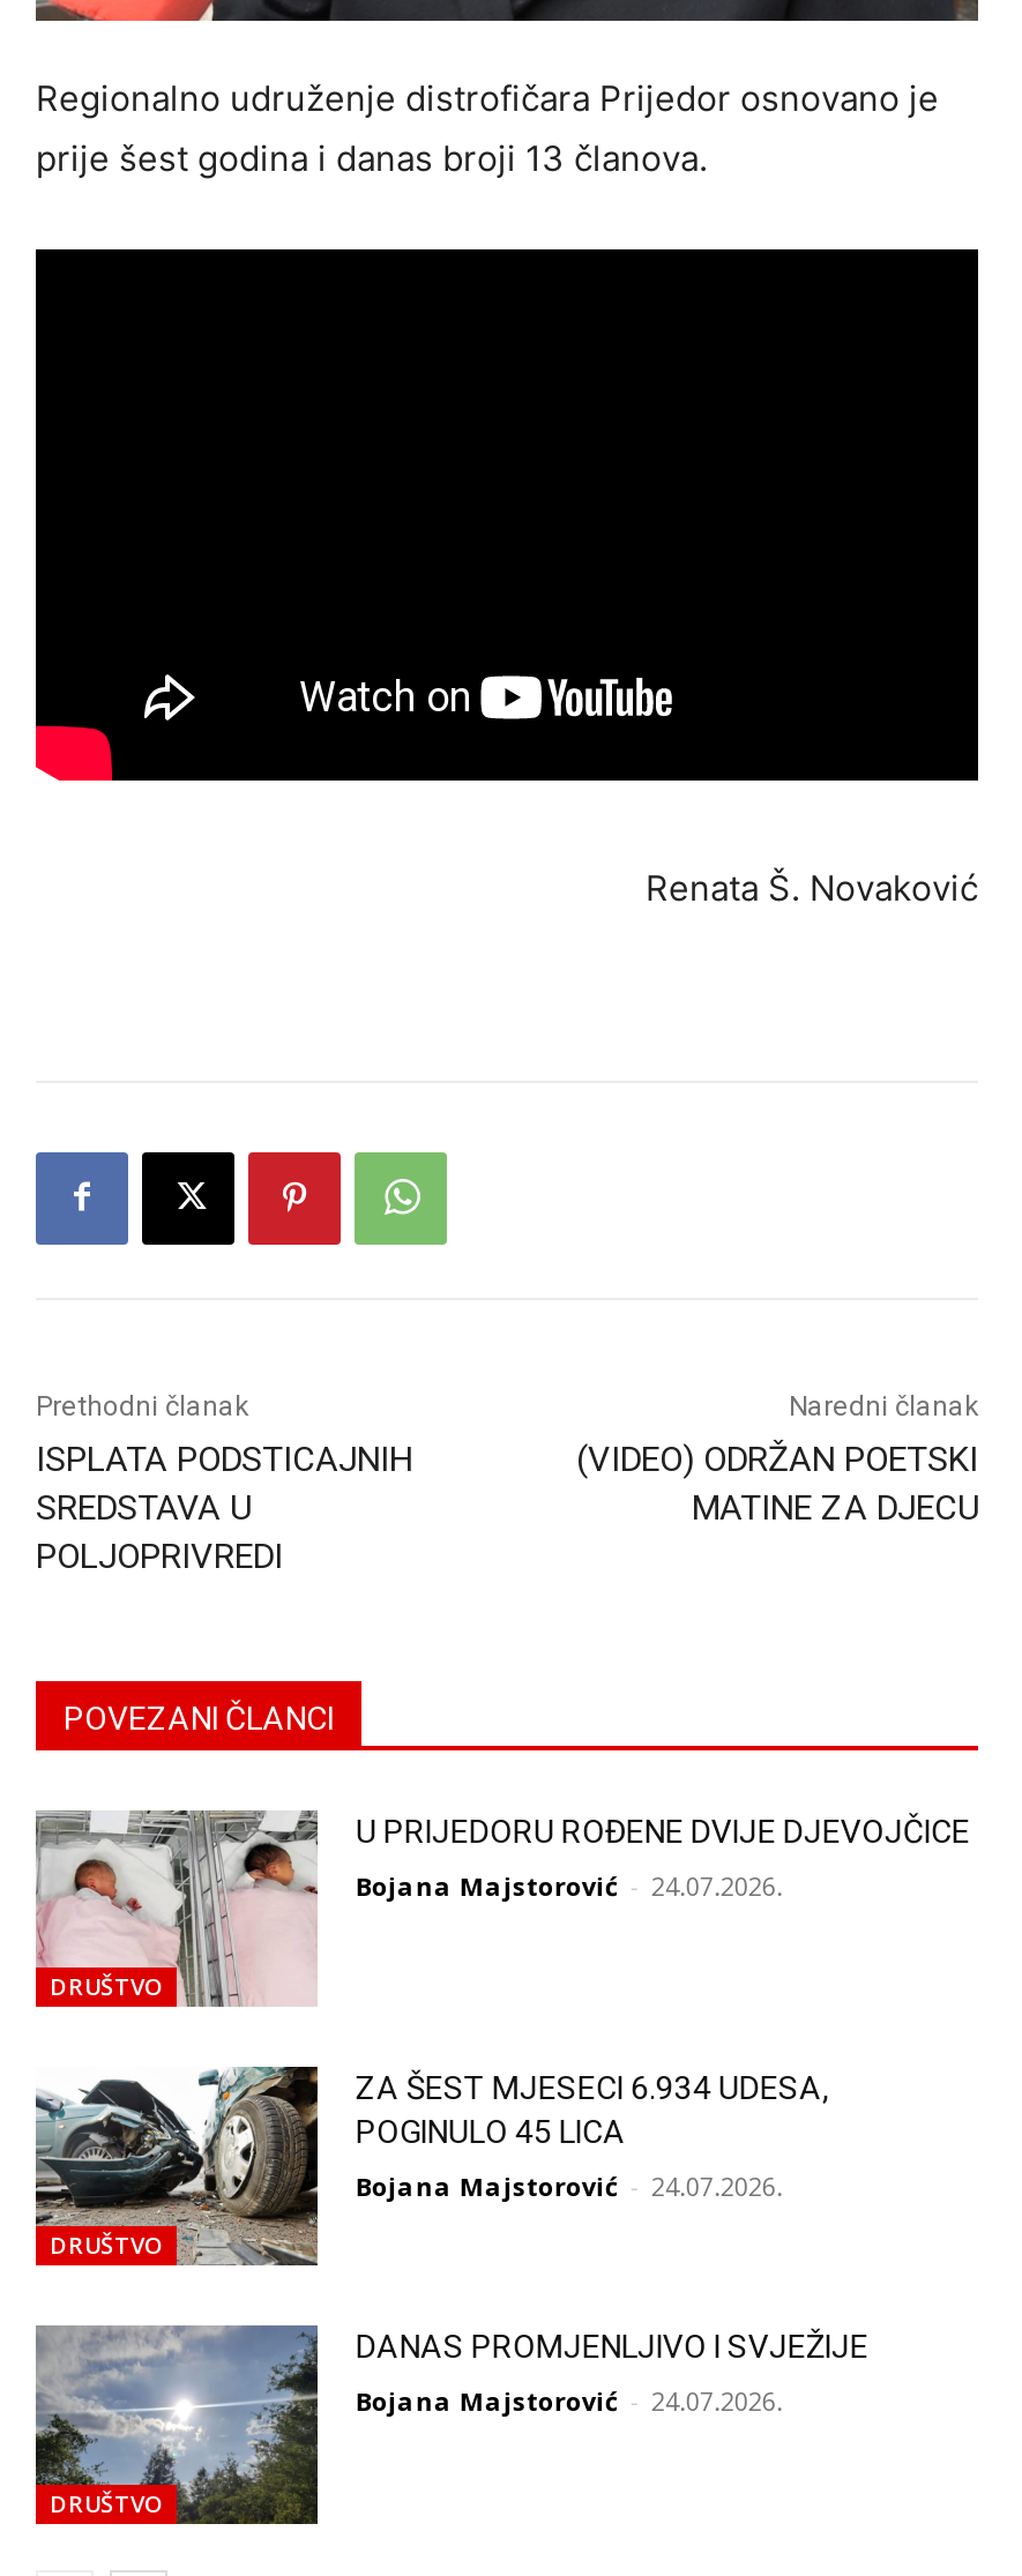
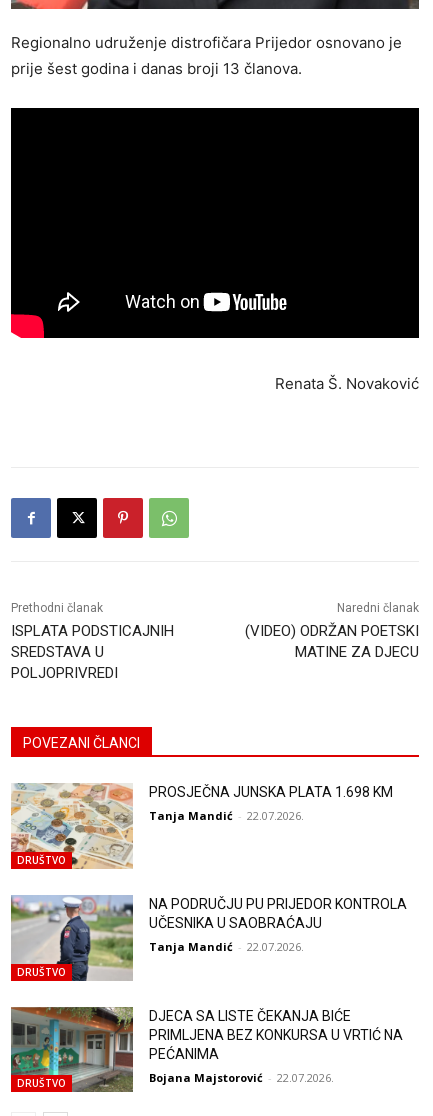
[36,1810,970,2007] [image] | U PRIJEDORU ROĐENE DVIJE DJEVOJČICE -> [11,783,393,869] [image] | PROSJEČNA JUNSKA PLATA 1.698 KM
[355,1867,783,1901] Bojana Majstorović - 24.07.2026. -> [149,808,304,823] Tanja Mandić - 22.07.2026.
[36,2064,829,2265] [image] | ZA ŠEST MJESECI 6.934 UDESA, | POGINULO 45 LICA -> [10,895,407,981] [image] | NA PODRUČJU PU PRIJEDOR KONTROLA | UČESNIKA U SAOBRAĆAJU
[355,2168,783,2203] Bojana Majstorović - 24.07.2026. -> [149,939,304,954] Tanja Mandić - 22.07.2026.
[36,2325,868,2524] [image] | DANAS PROMJENLJIVO I SVJEŽIJE -> [11,1006,403,1092] [image] | DJECA SA LISTE ČEKANJA BIĆE | PRIMLJENA BEZ KONKURSA U VRTIĆ NA | PEĆANIMA
[355,2382,783,2417] Bojana Majstorović - 24.07.2026. -> [149,1070,334,1085] Bojana Majstorović - 22.07.2026.

